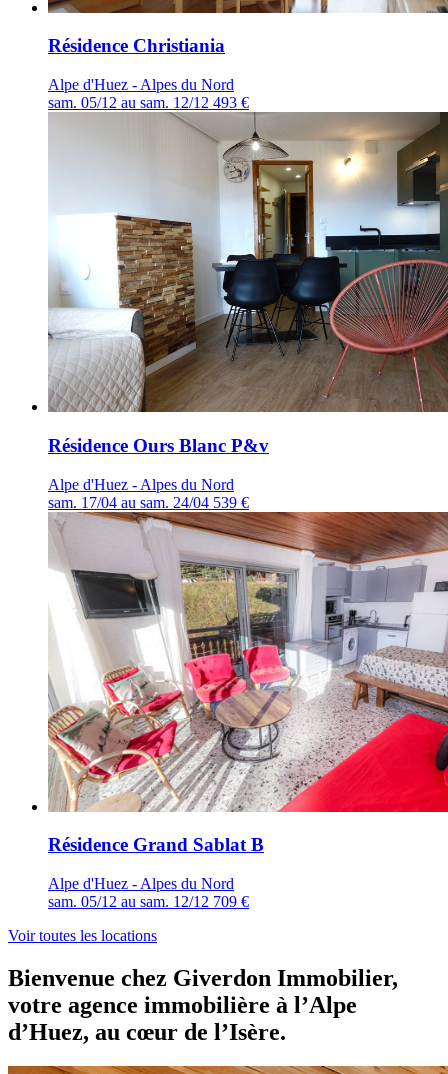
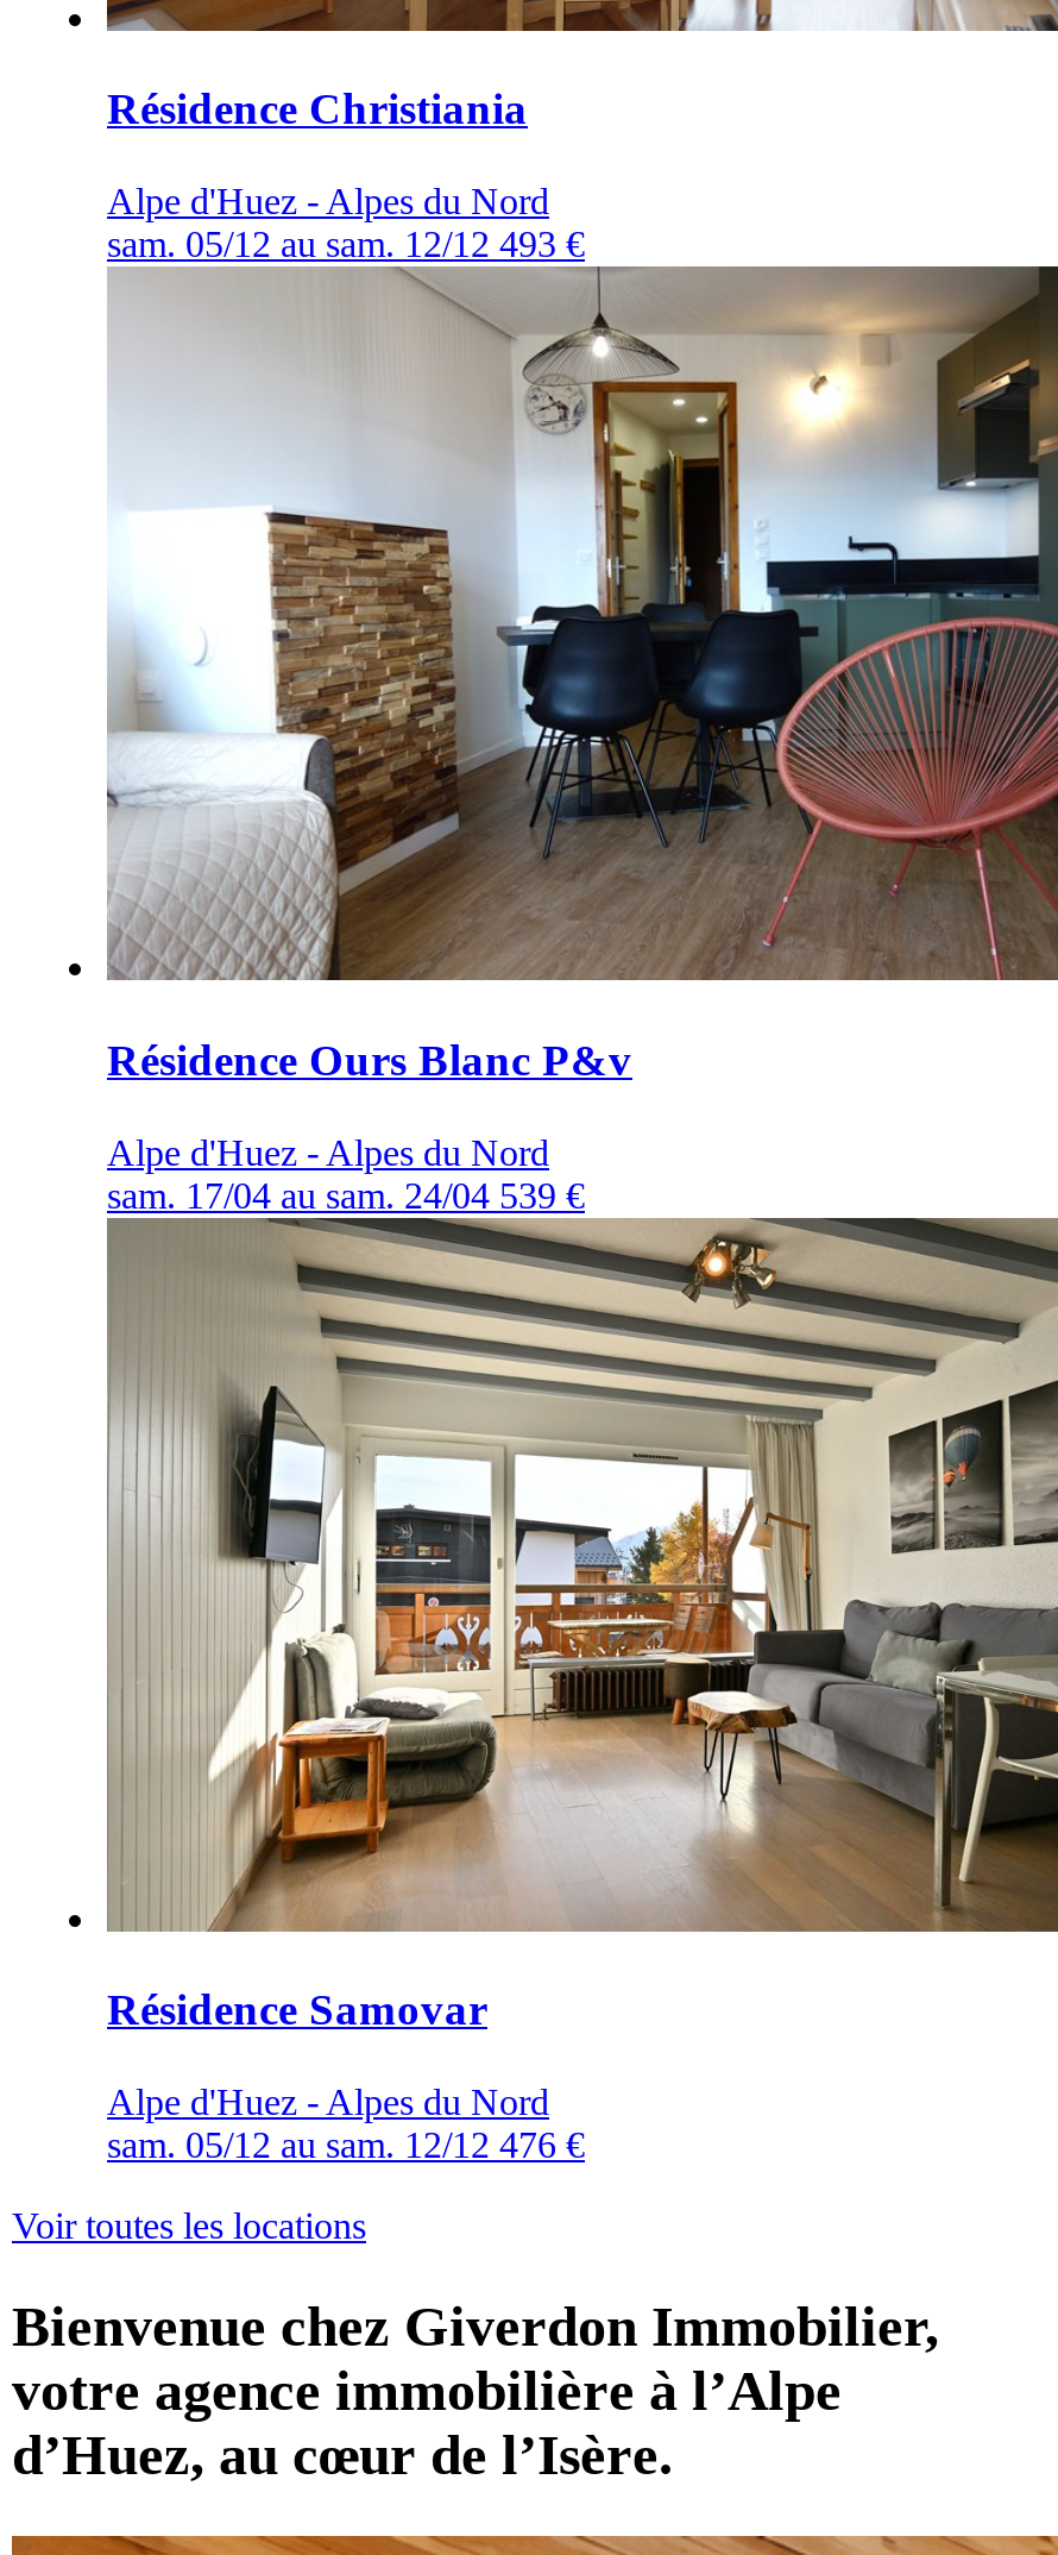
[48,512,445,855] [image] | Résidence Grand Sablat B -> [105,1218,1051,2035] [image] | Résidence Samovar
[48,893,249,910] sam. 05/12 au sam. 12/12 709 € -> [107,2124,585,2165] sam. 05/12 au sam. 12/12 476 €

